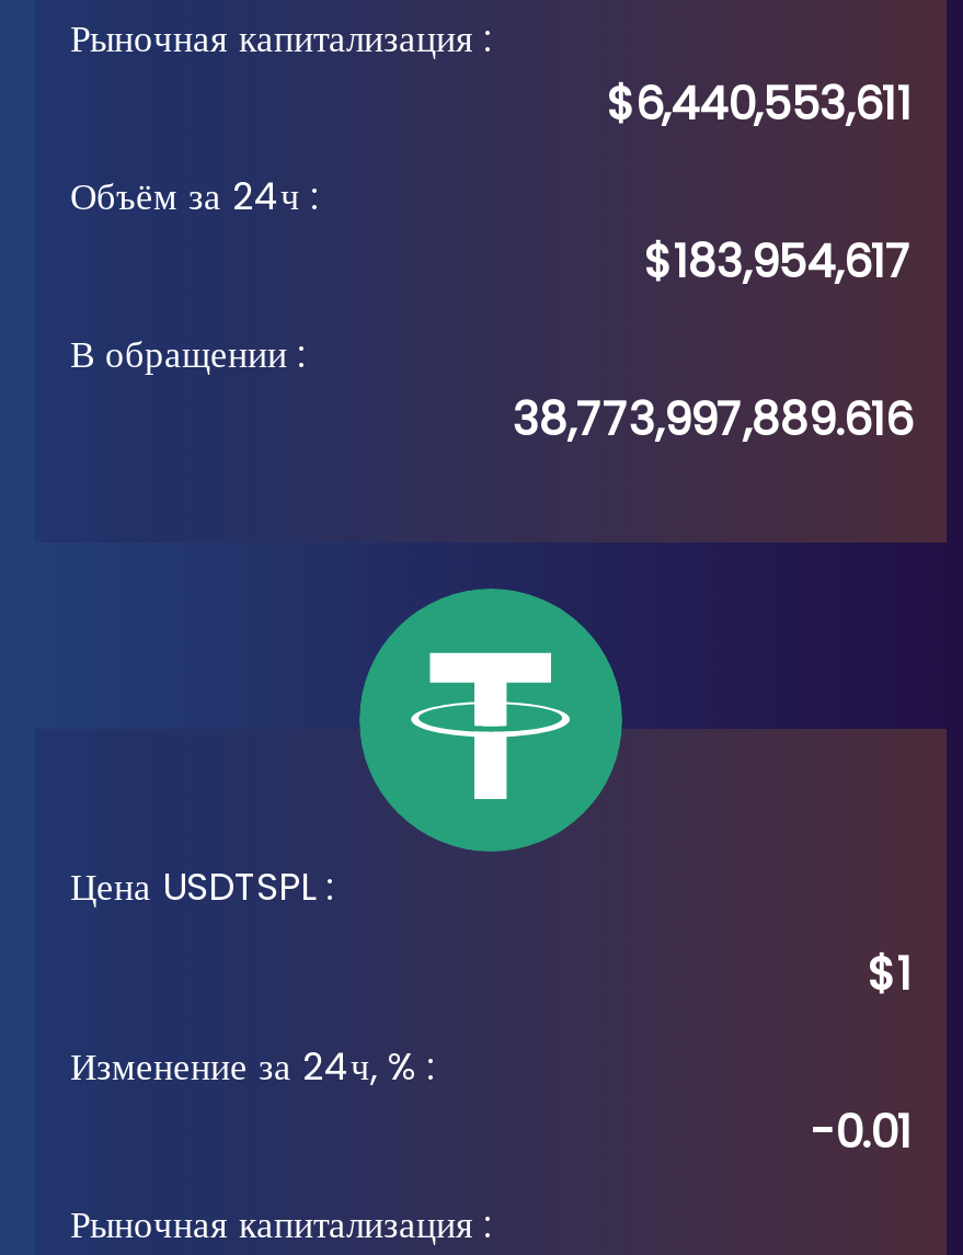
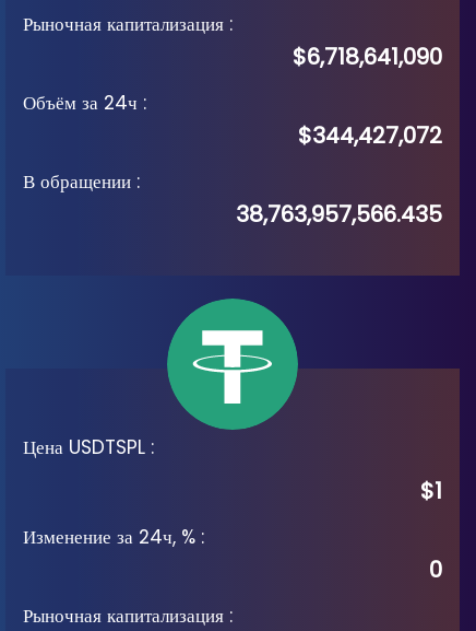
[607,73,912,135] $6,440,553,611 -> [293,42,442,72] $6,718,641,090
[644,231,912,293] $183,954,617 -> [298,120,442,151] $344,427,072
[513,389,912,450] 38,773,997,889.616 -> [236,199,442,230] 38,763,957,566.435
[811,1102,912,1163] -0.01 -> [429,554,442,585] 0

